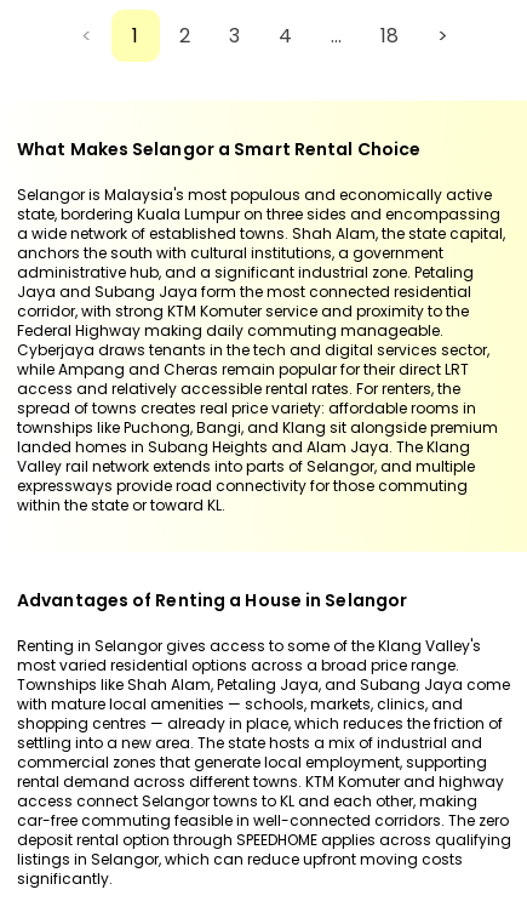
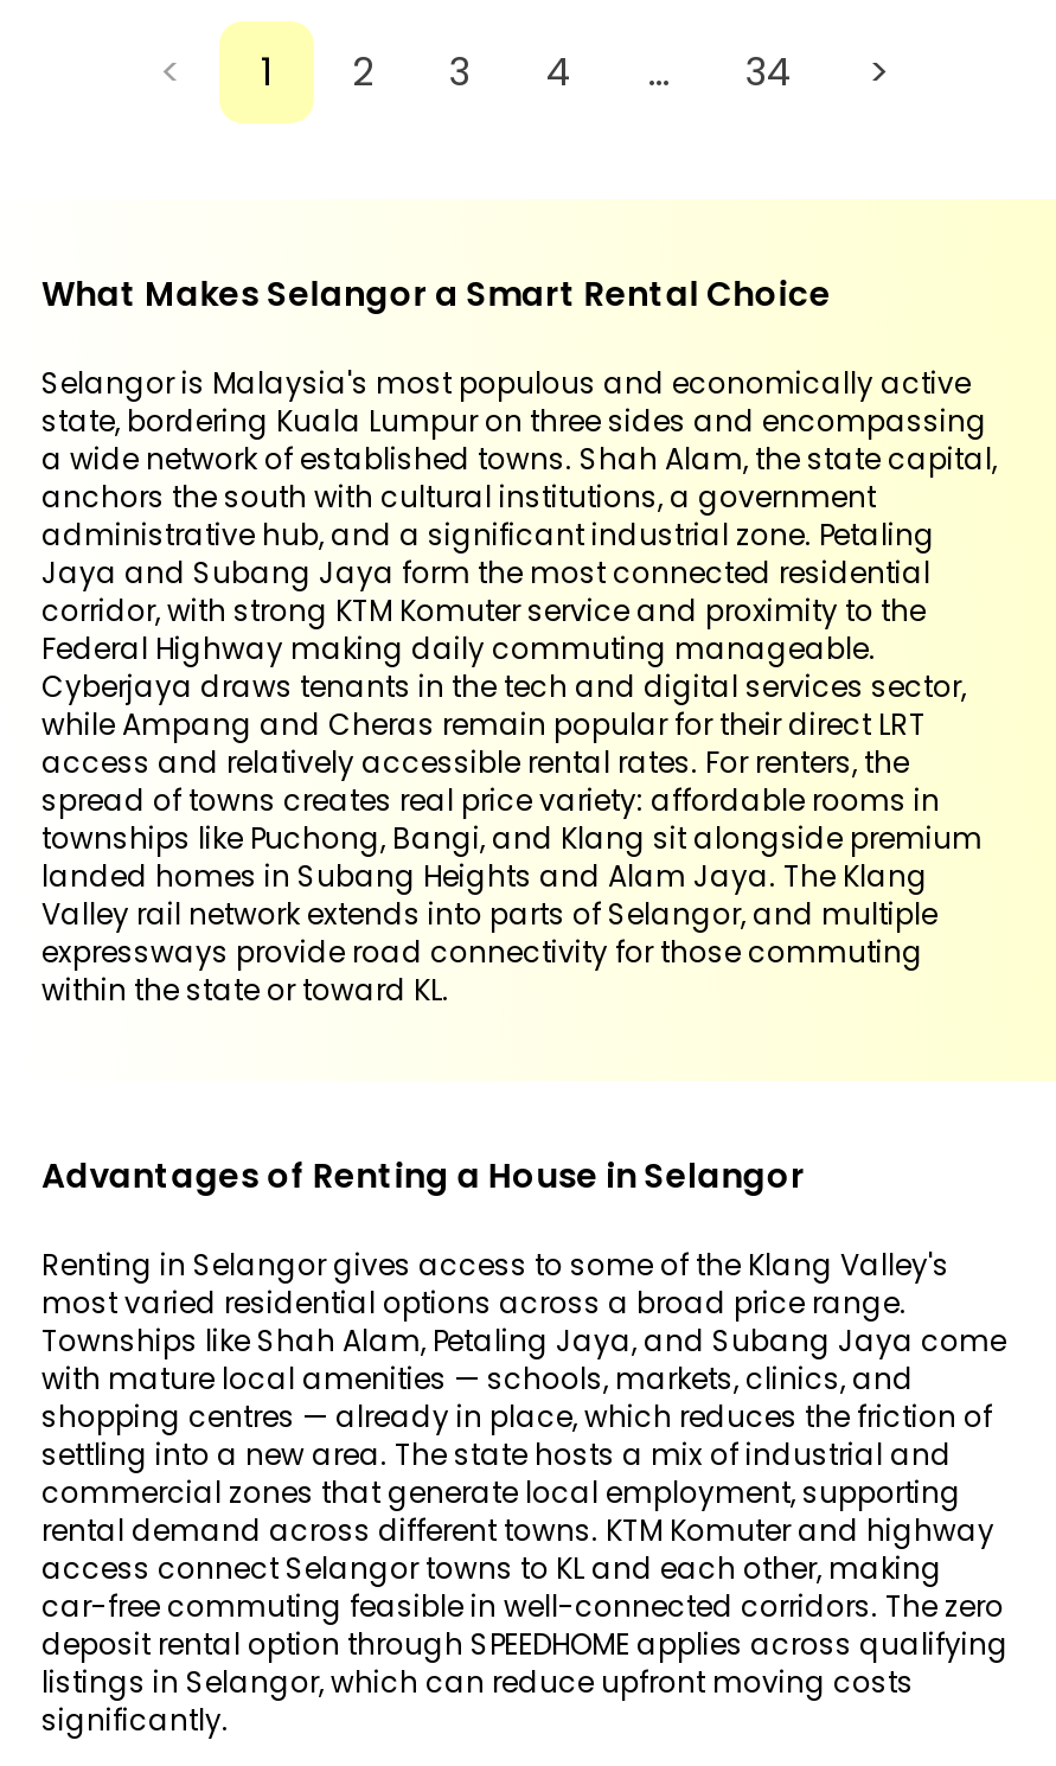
[380,22,398,50] 18 -> [745,45,793,100] 34

